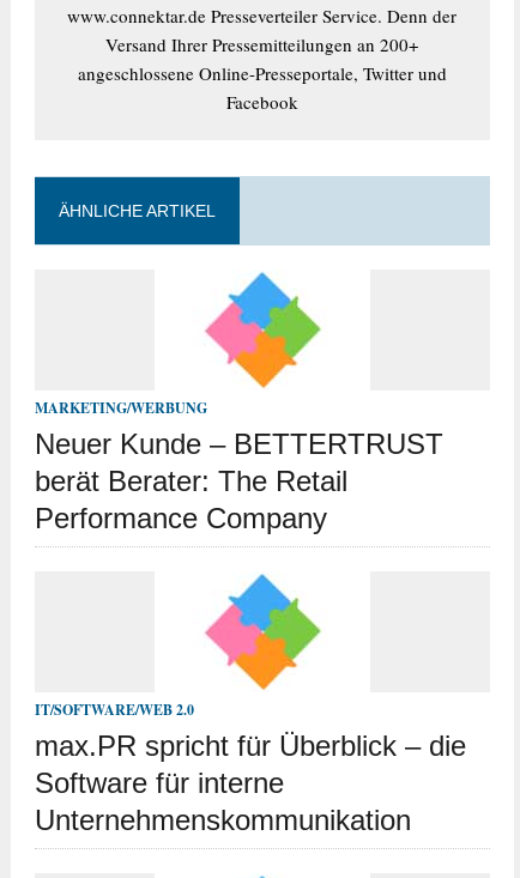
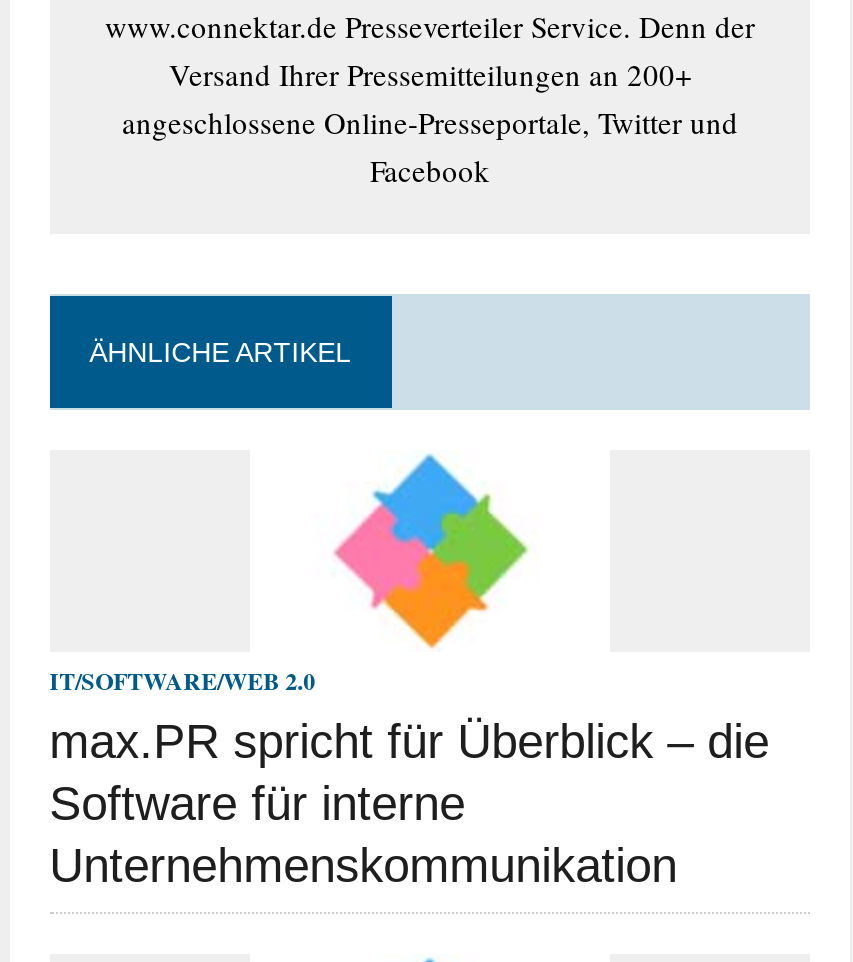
[34,398,443,534] MARKETING/WERBUNG | Neuer Kunde – BETTERTRUST | berät Berater: The Retail | Performance Company -> none

